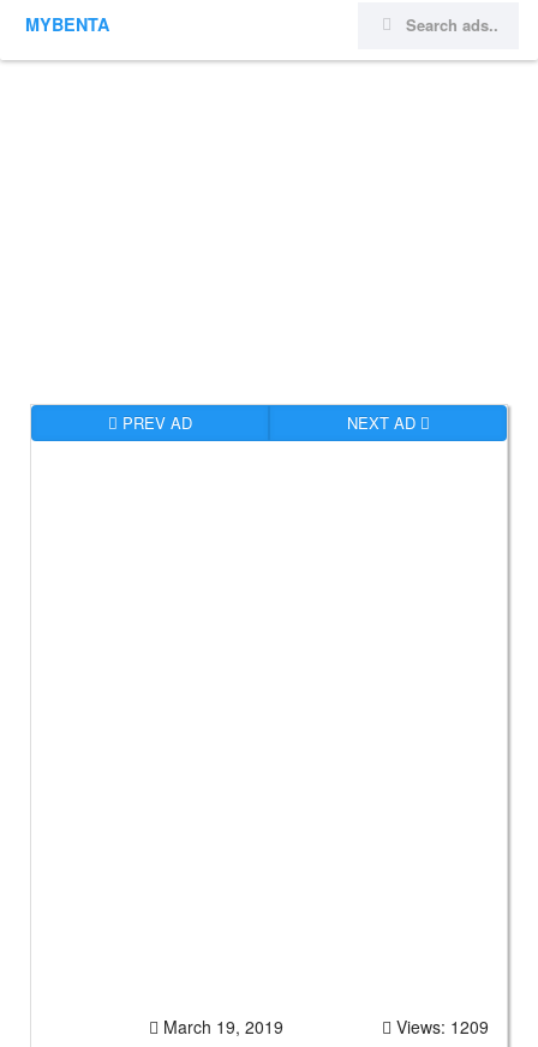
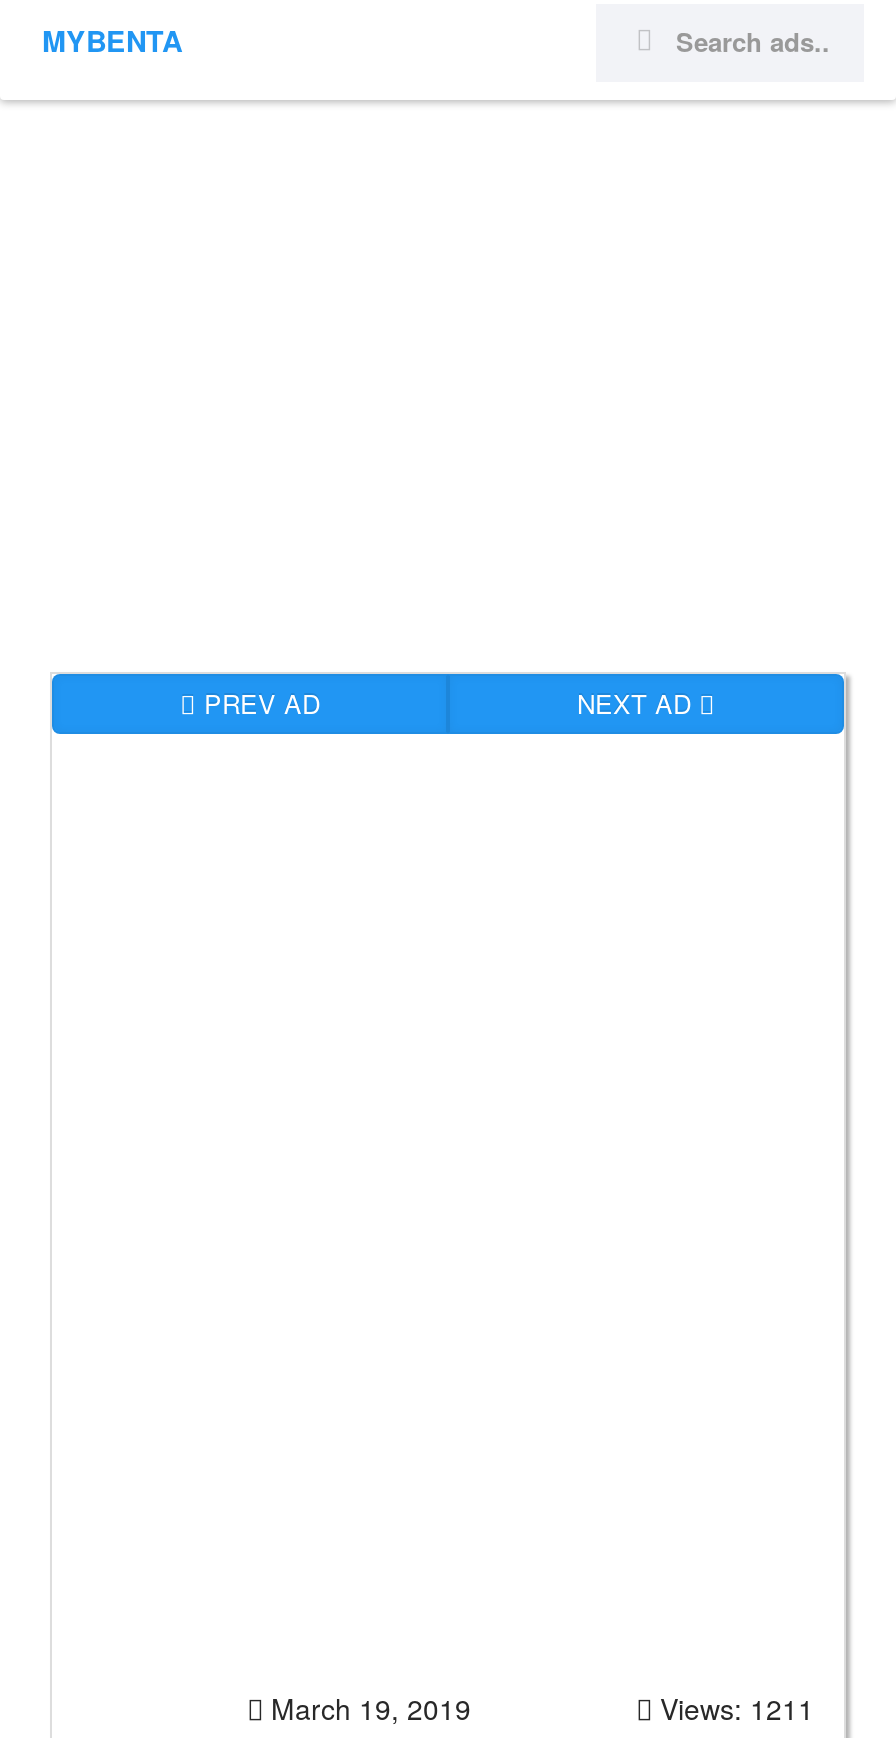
[391,1015,489,1039] Views: 1209 -> [652,1688,814,1728] Views: 1211

